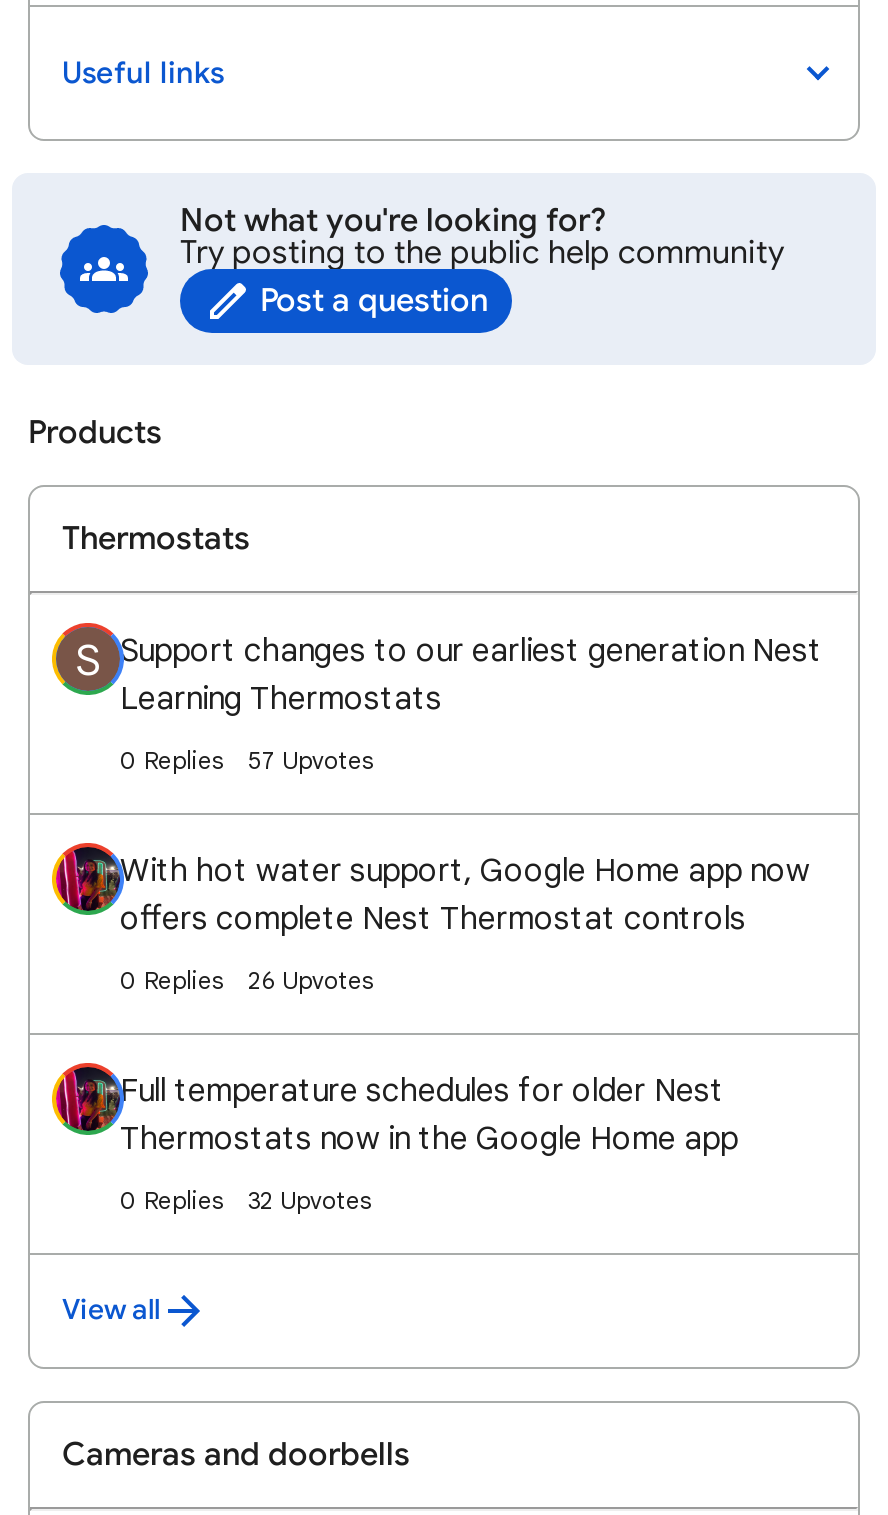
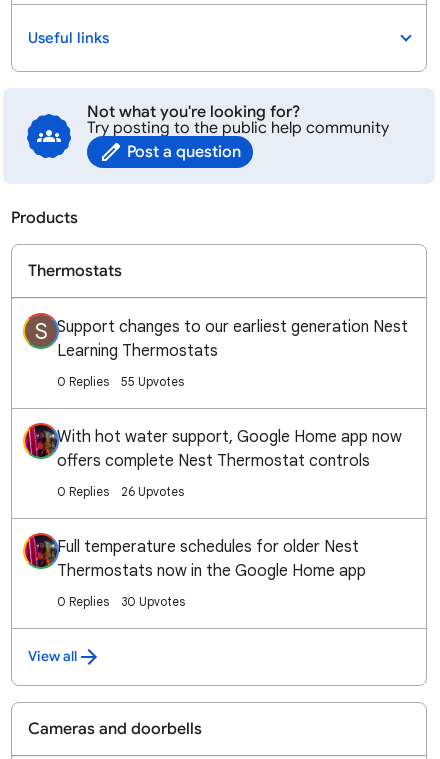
[248,745,374,775] 57 Upvotes -> [121,374,184,389] 55 Upvotes
[248,1185,372,1215] 32 Upvotes -> [121,594,185,609] 30 Upvotes

